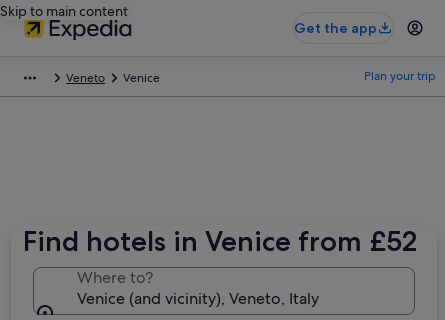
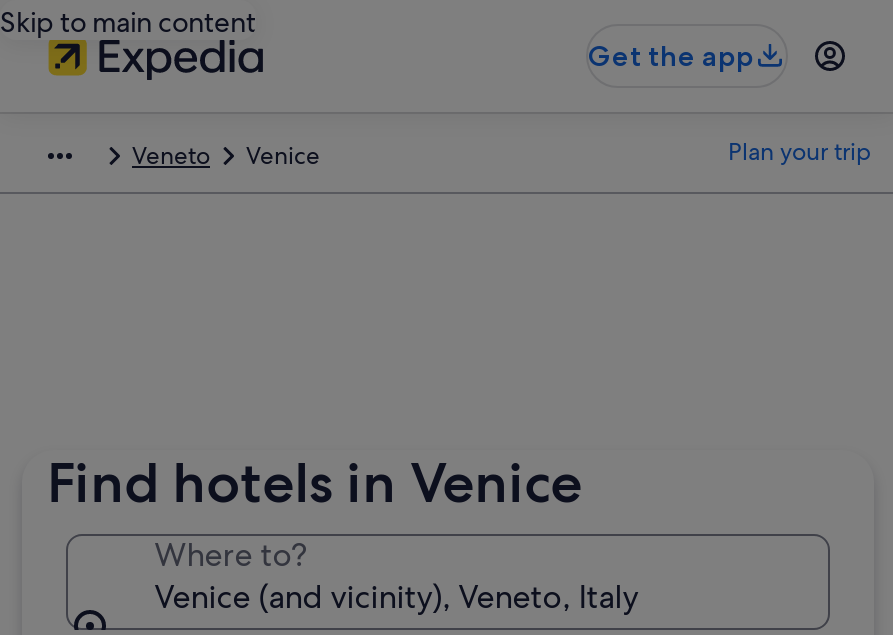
[23,224,417,258] Find hotels in Venice from £52 -> [46,448,582,516] Find hotels in Venice

